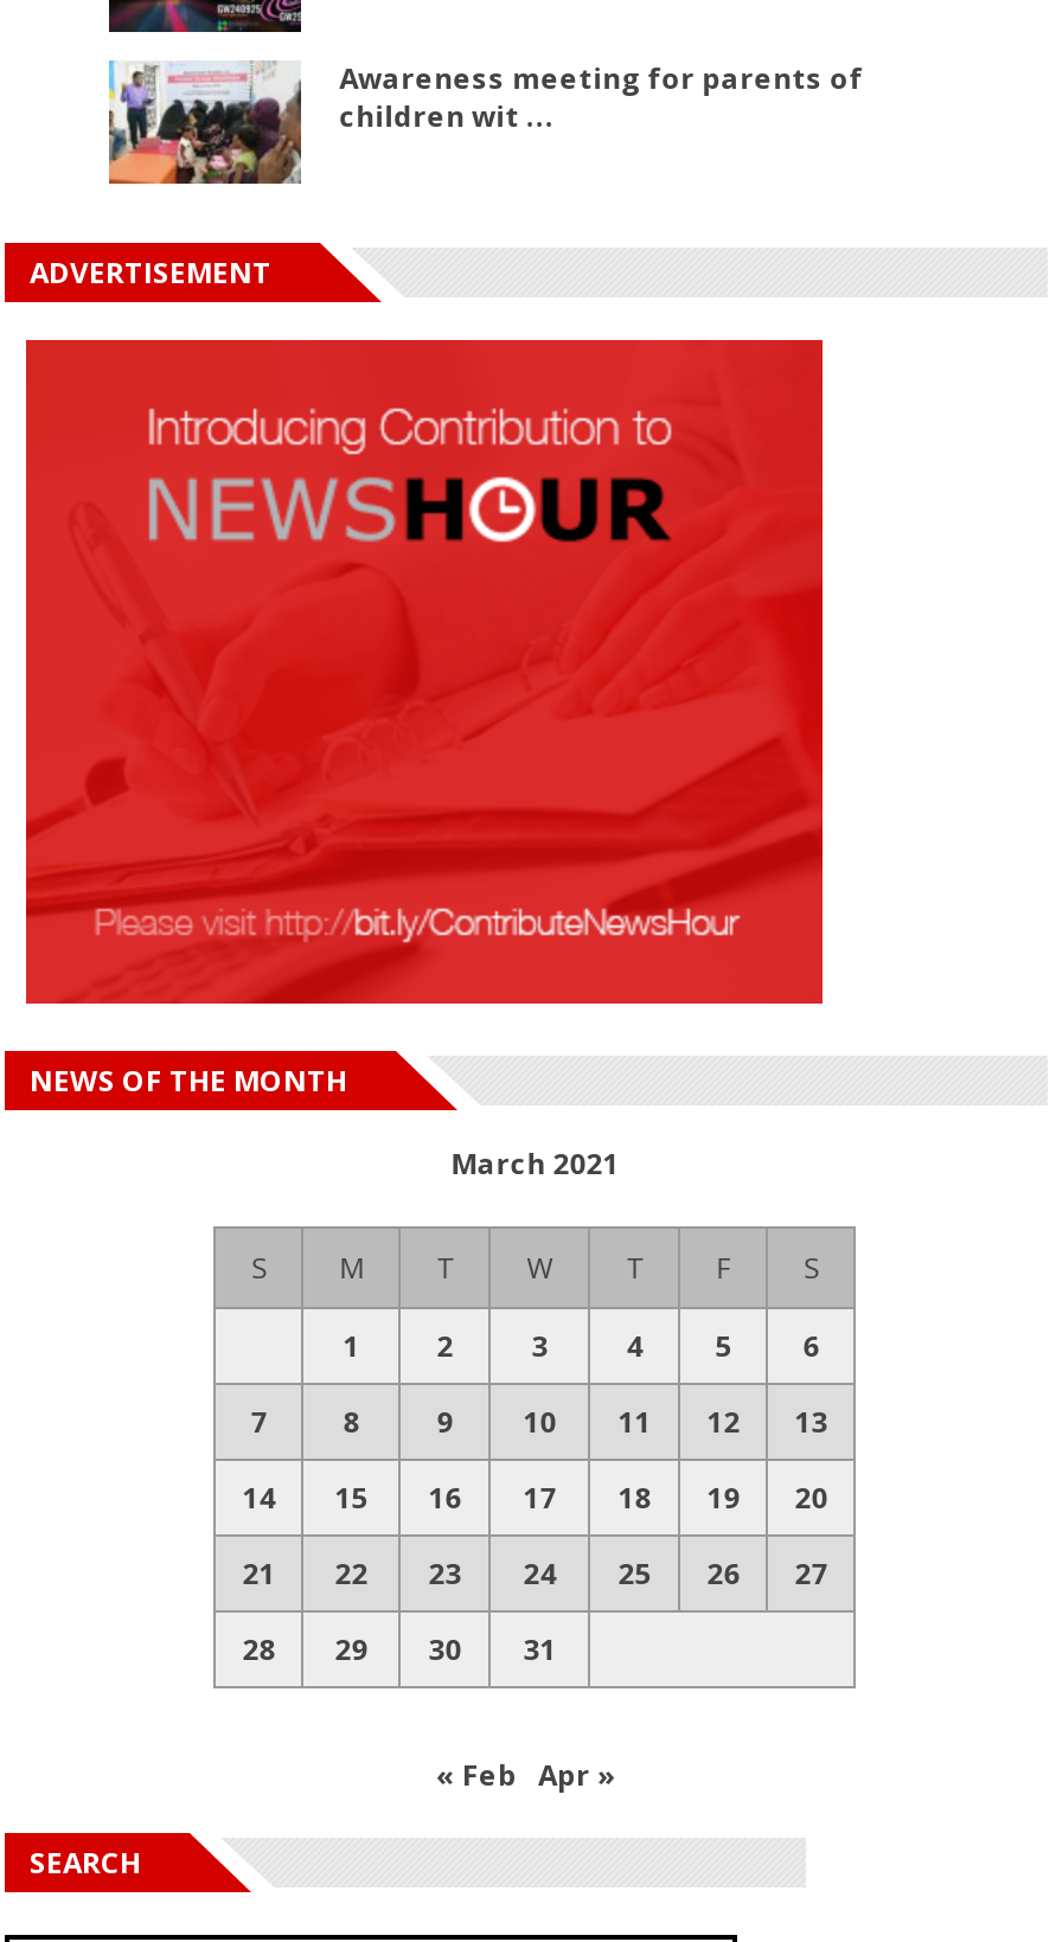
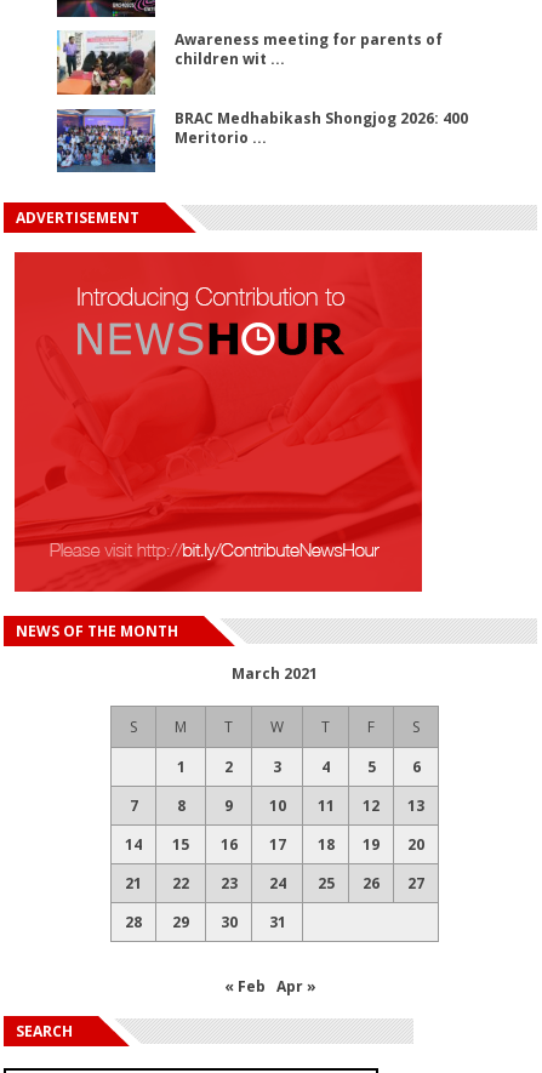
none -> [56,107,468,173] [image] | BRAC Medhabikash Shongjog 2026: 400 | Meritorio ...

